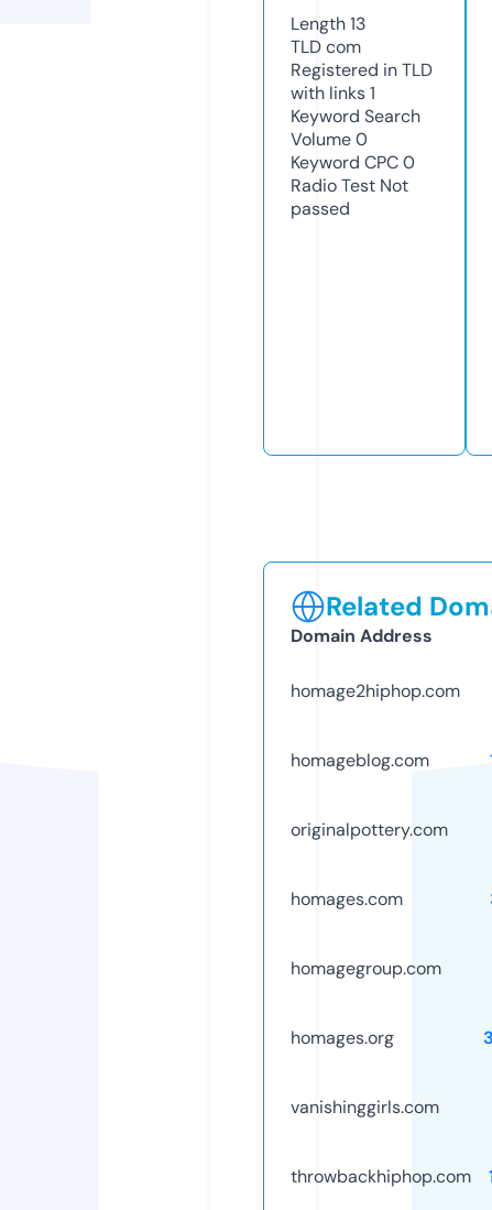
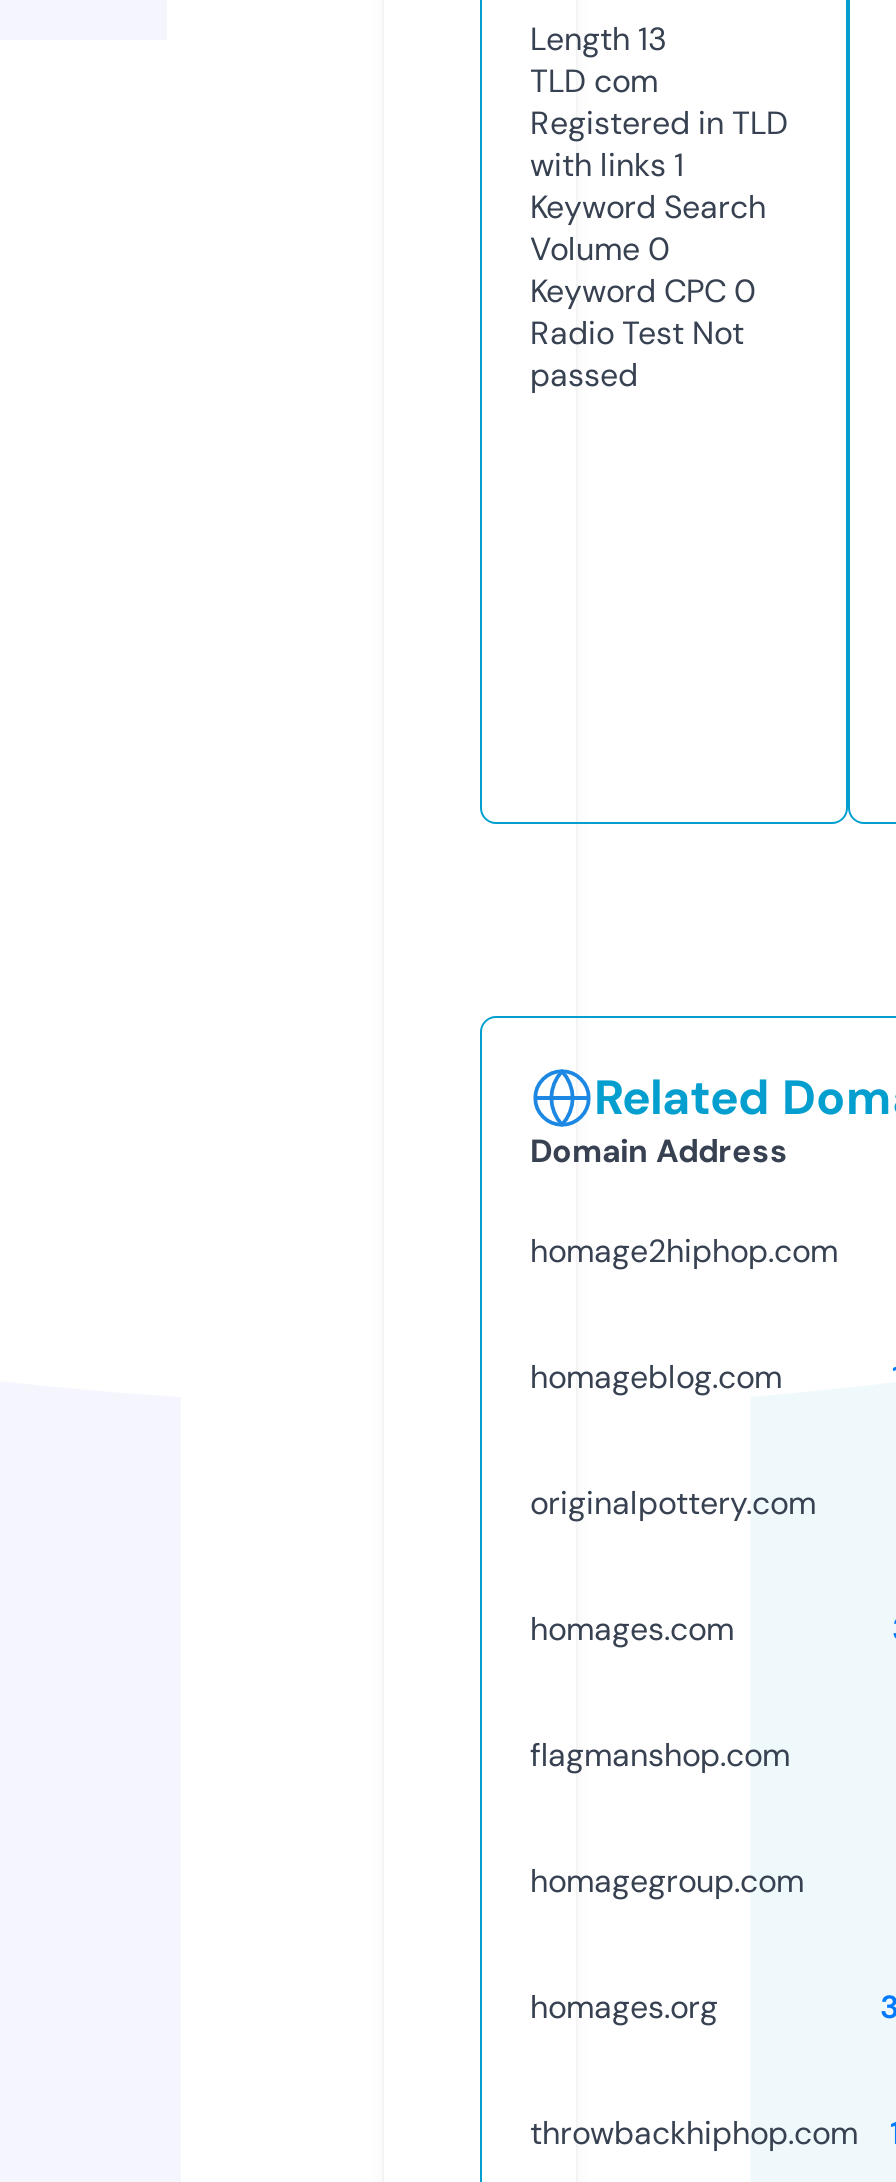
none -> [530,1734,790,1776] flagmanshop.com
moved [291,957,441,1049] -> [530,1860,804,2028]: homagegroup.com | homages.org
[291,1095,439,1118] vanishinggirls.com -> none

